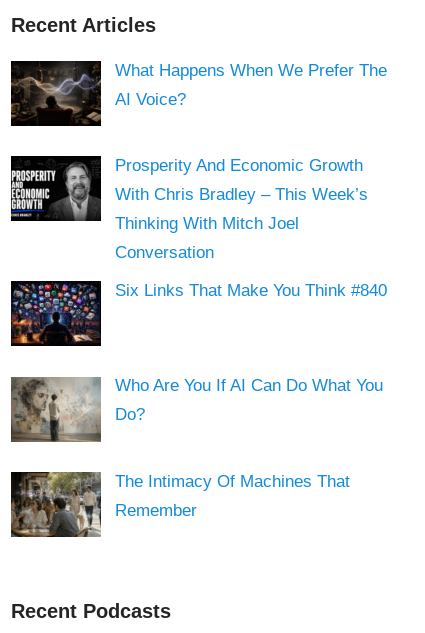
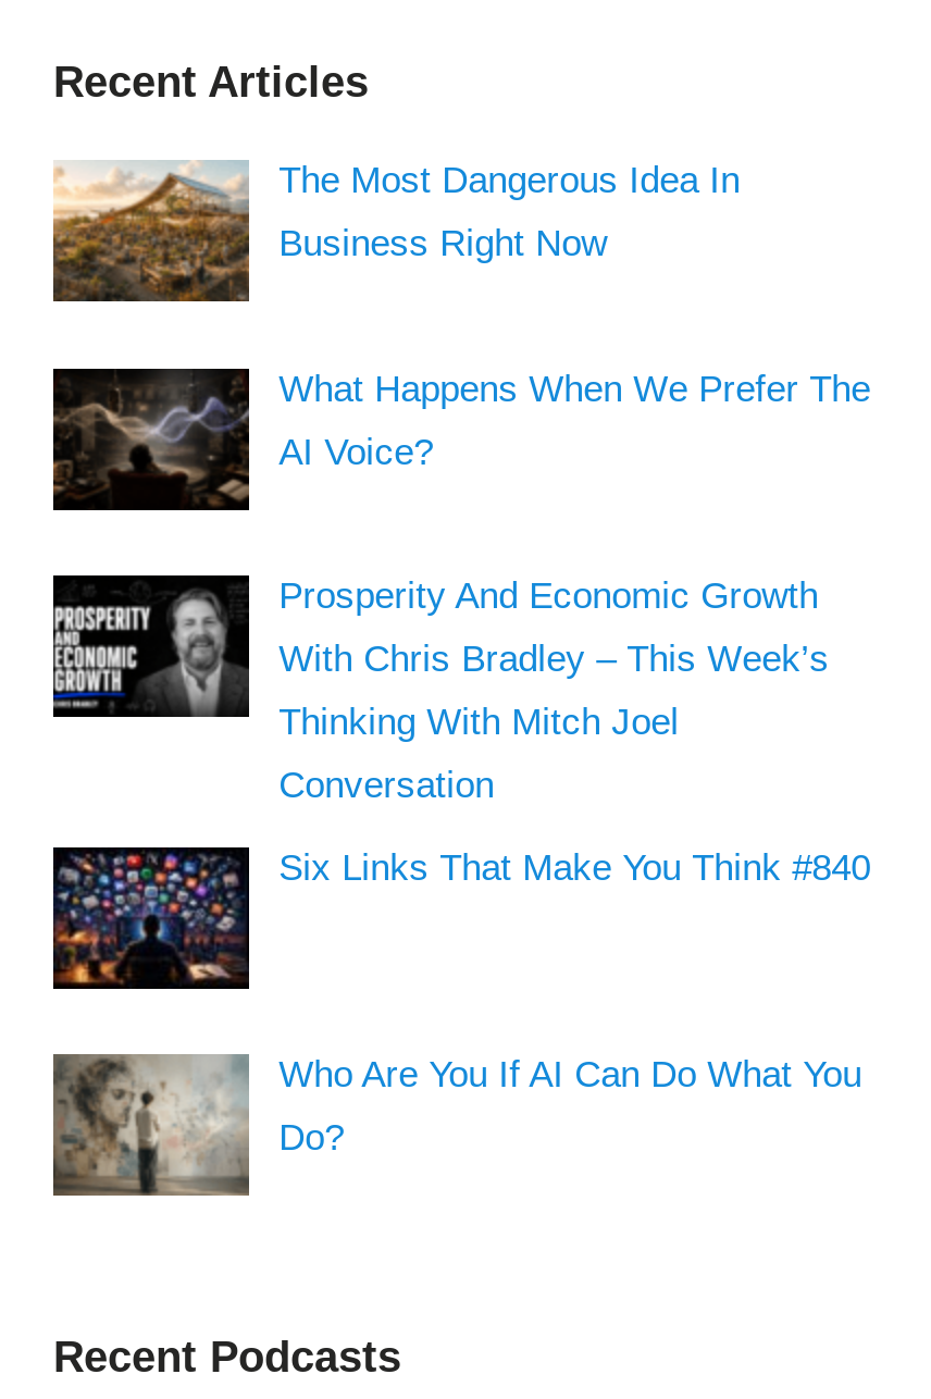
none -> [51,159,740,304] [image] | The Most Dangerous Idea In | Business Right Now
moved [9,61,387,424] -> [49,367,870,1159]: [image] | What Happens When We Prefer The | AI Voice? | ... | Who Are You If AI Can Do What You | Do?
[12,471,350,538] [image] | The Intimacy Of Machines That | Remember -> none

